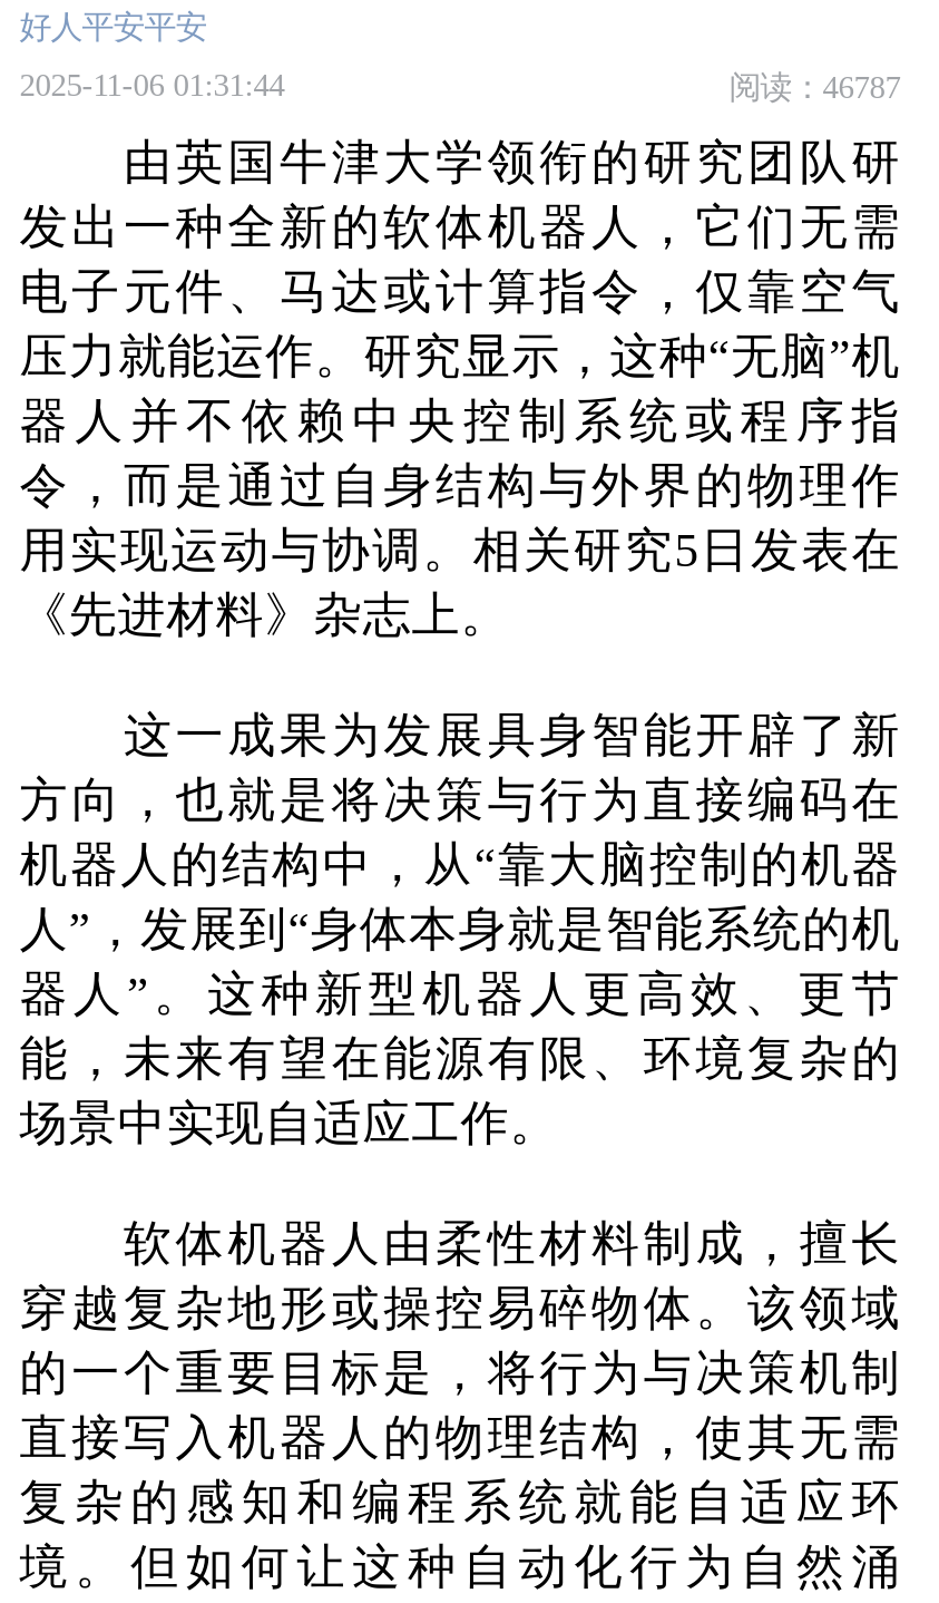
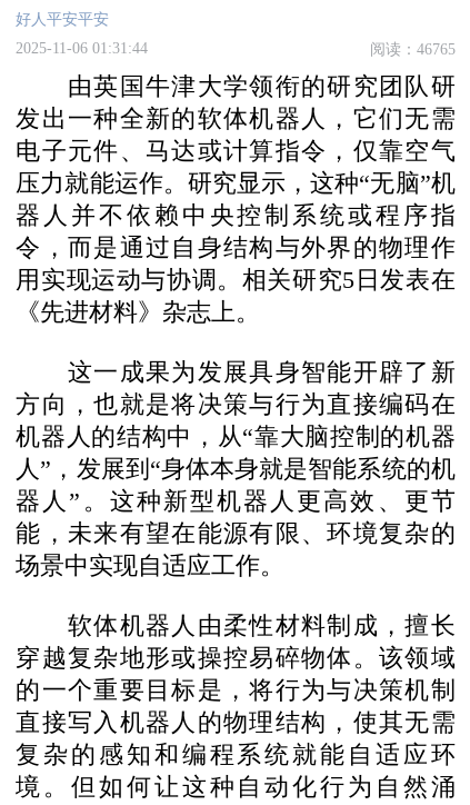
[729,68,900,104] 阅读：46787 -> [370,40,455,57] 阅读：46765

